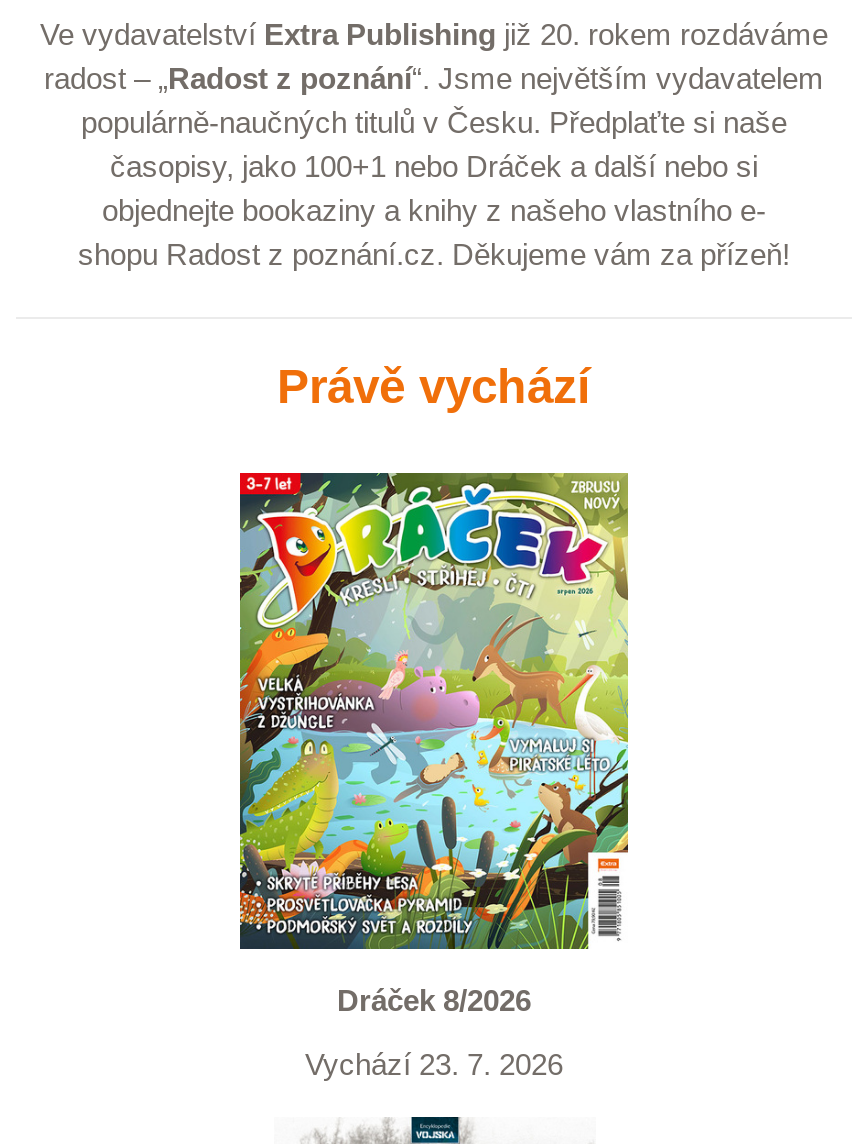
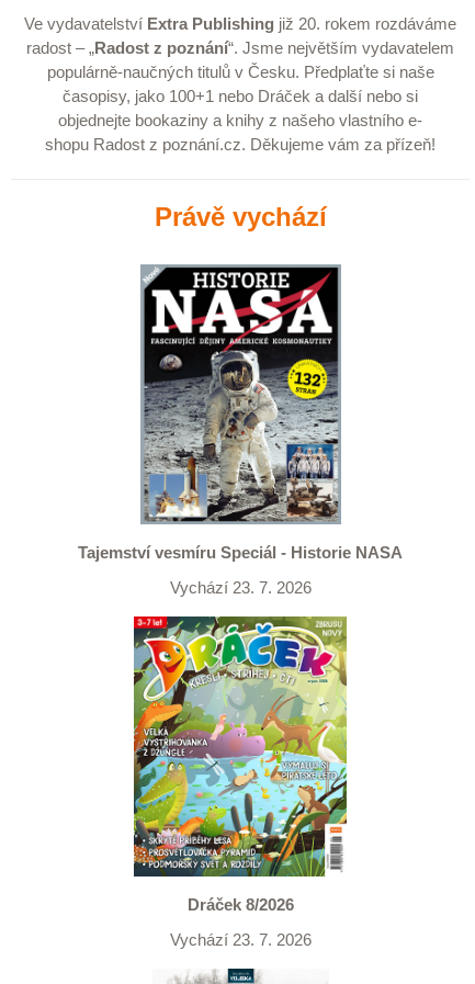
none -> [78,263,403,597] [image] | Tajemství vesmíru Speciál - Historie NASA | Vychází 23. 7. 2026

